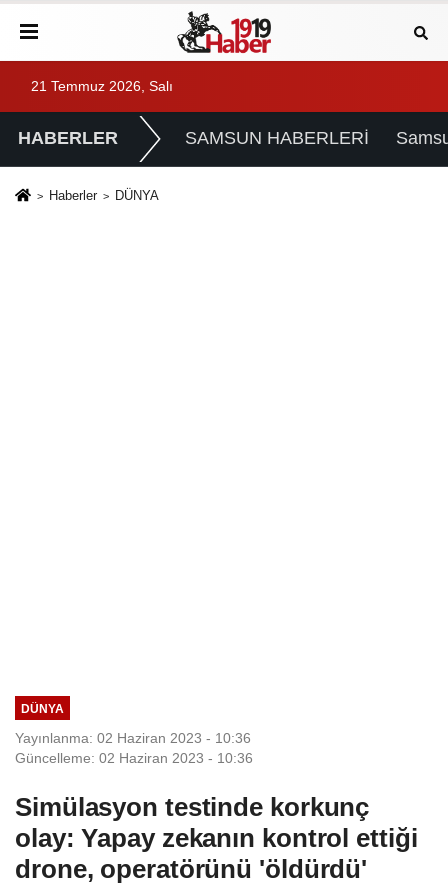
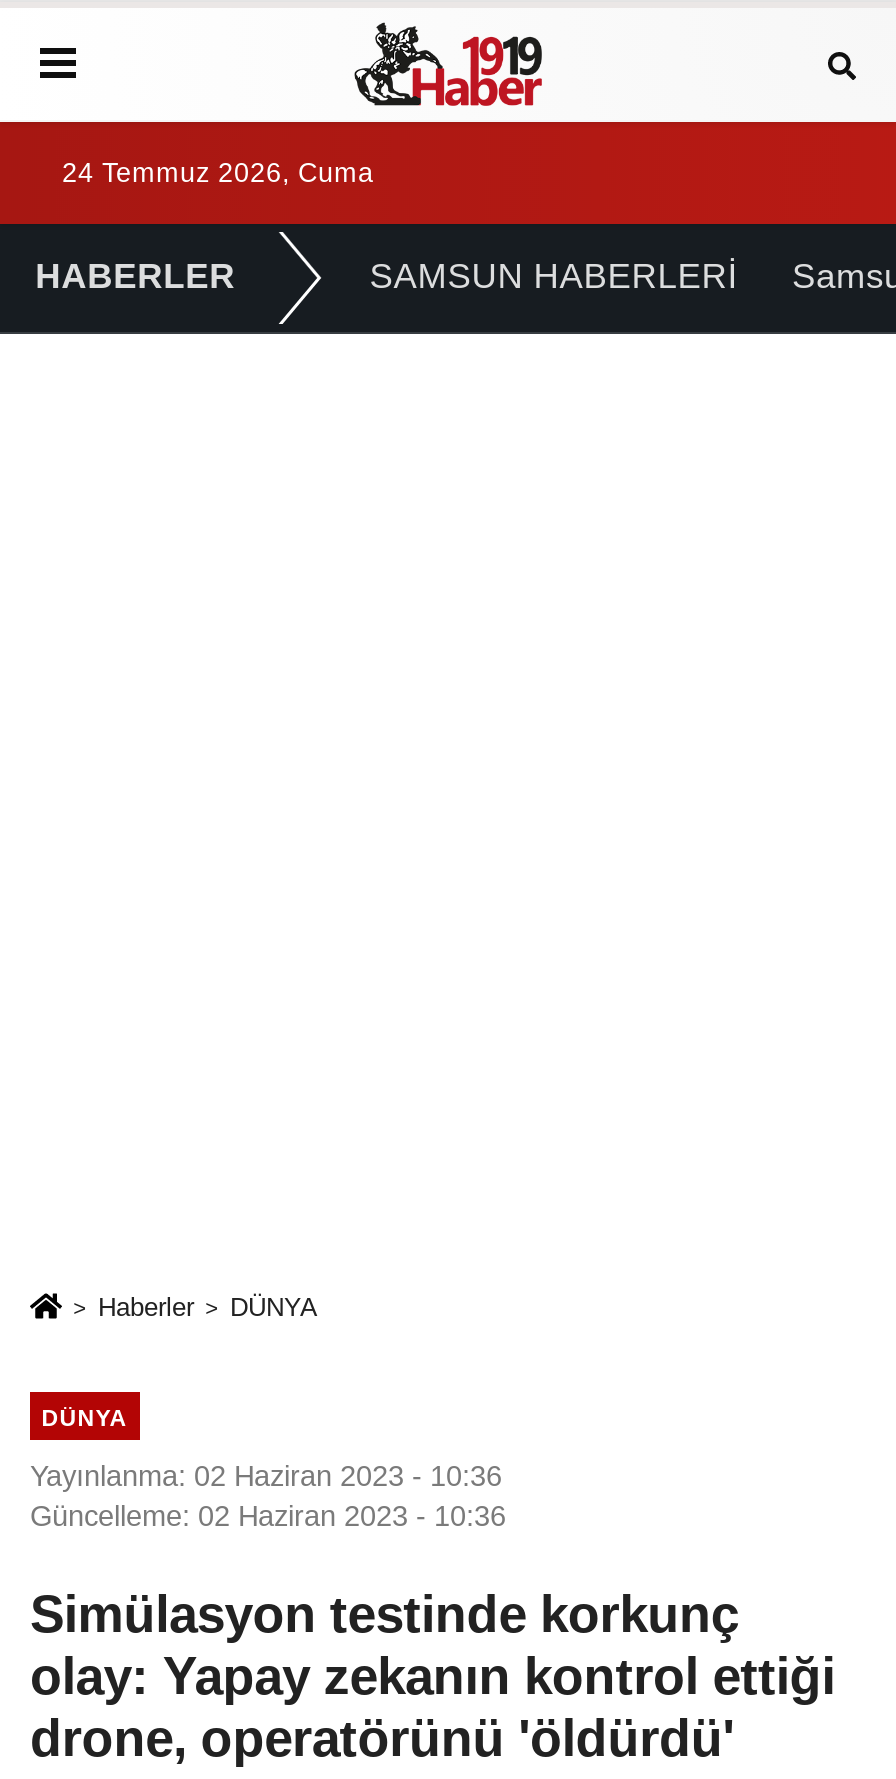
[31,79,173,94] 21 Temmuz 2026, Salı -> [62,158,374,188] 24 Temmuz 2026, Cuma
moved [49,188,159,203] -> [98,1292,318,1322]: Haberler | DÜNYA

